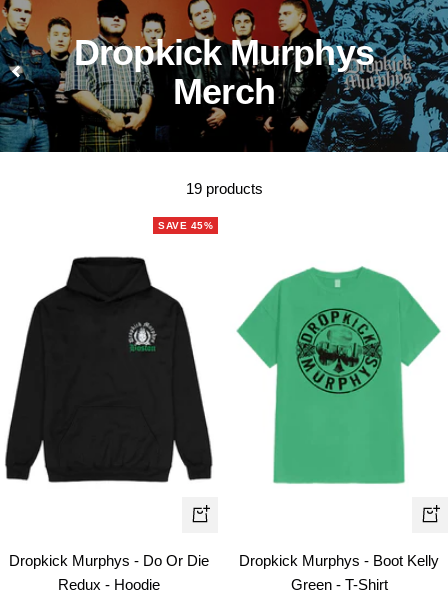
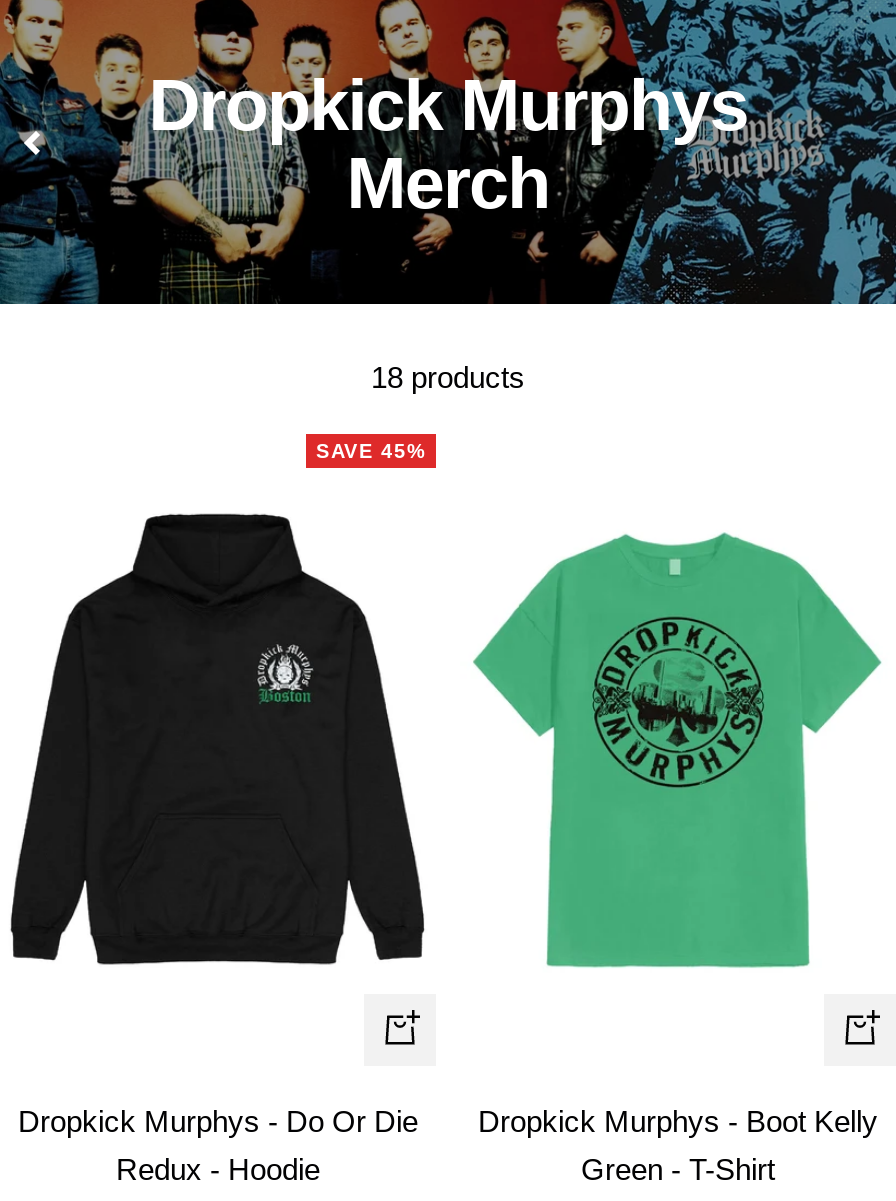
[185,180,262,197] 19 products -> [371,361,525,395] 18 products

